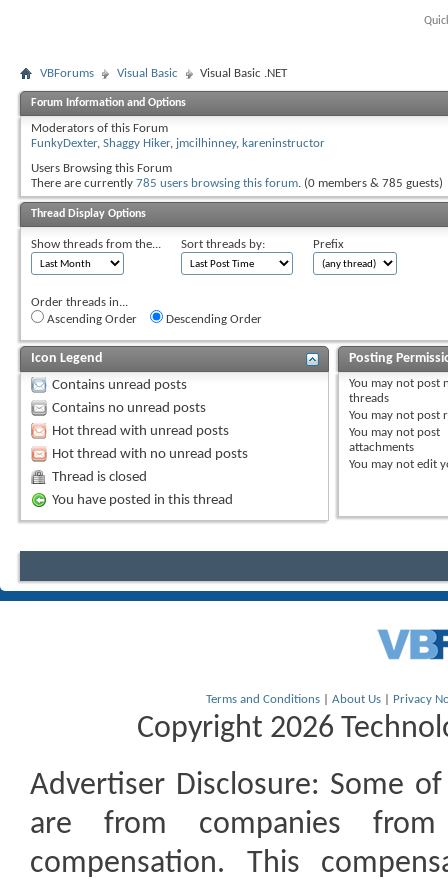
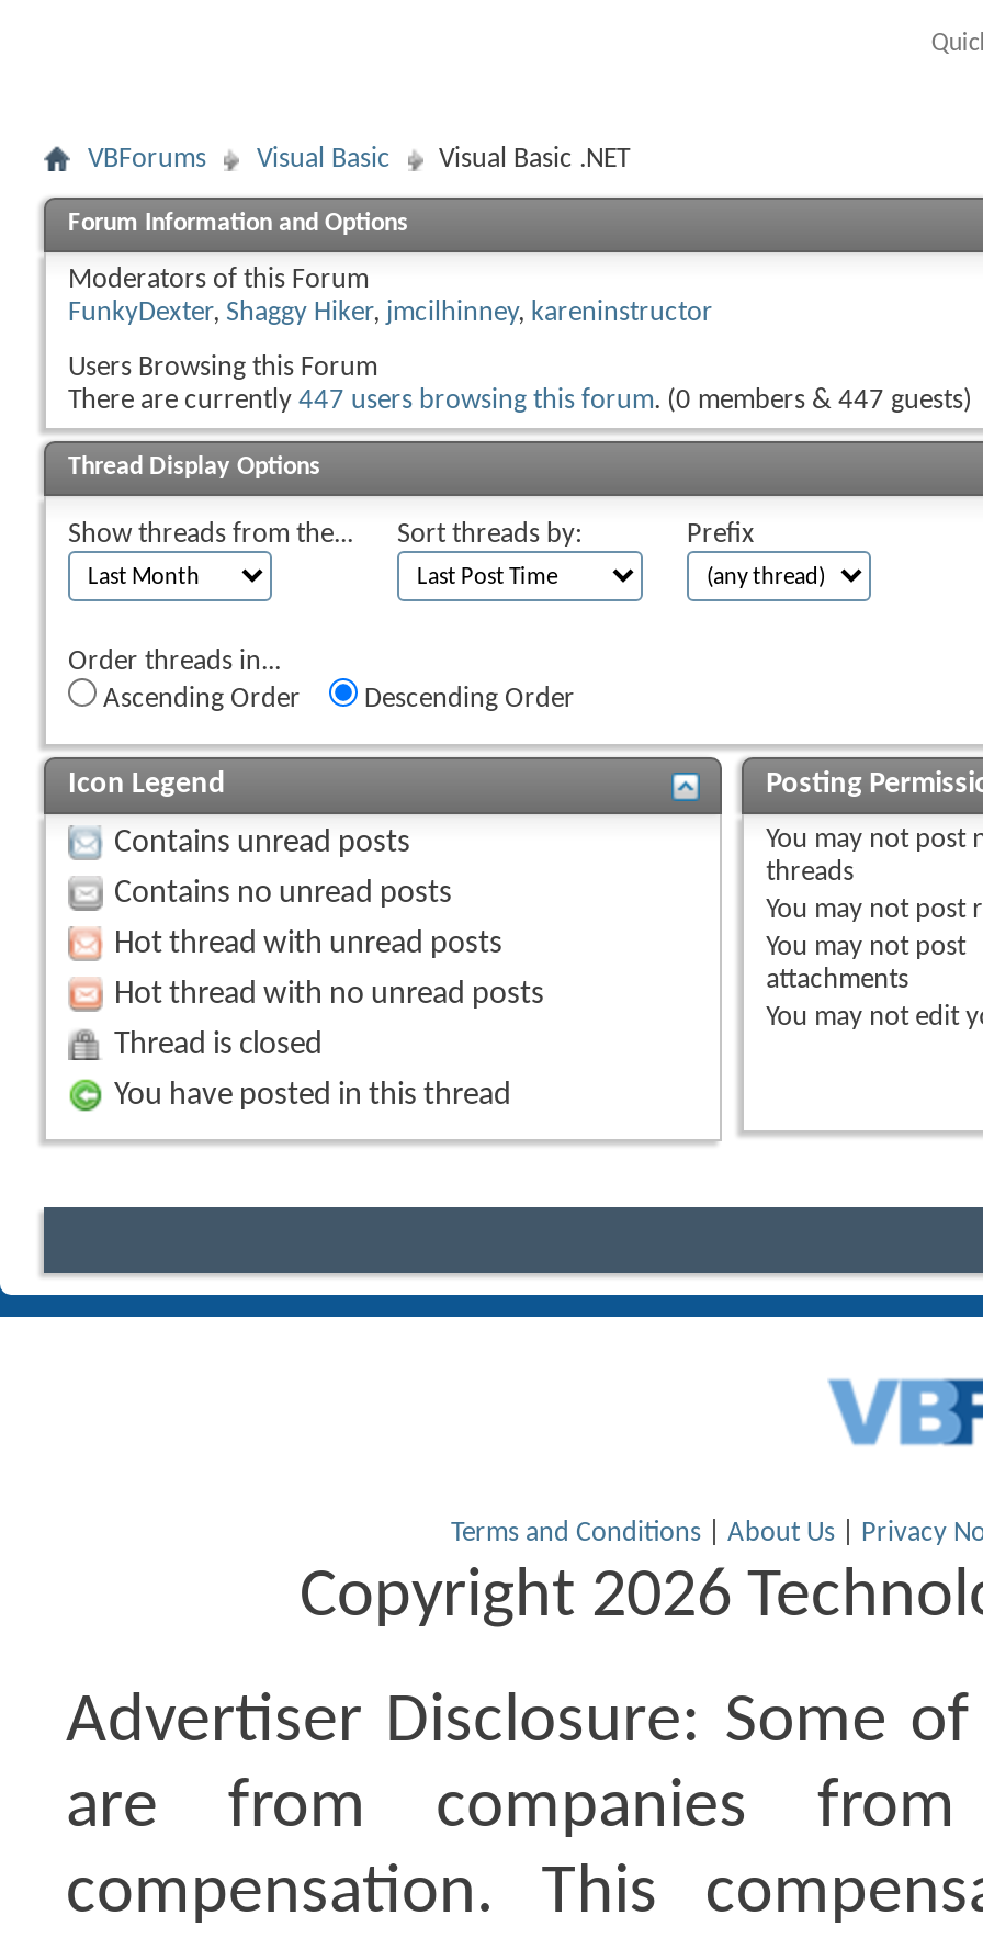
[31,177,443,190] There are currently 785 users browsing this forum. (0 members & 785 guests) -> [68,387,972,415] There are currently 447 users browsing this forum. (0 members & 447 guests)

